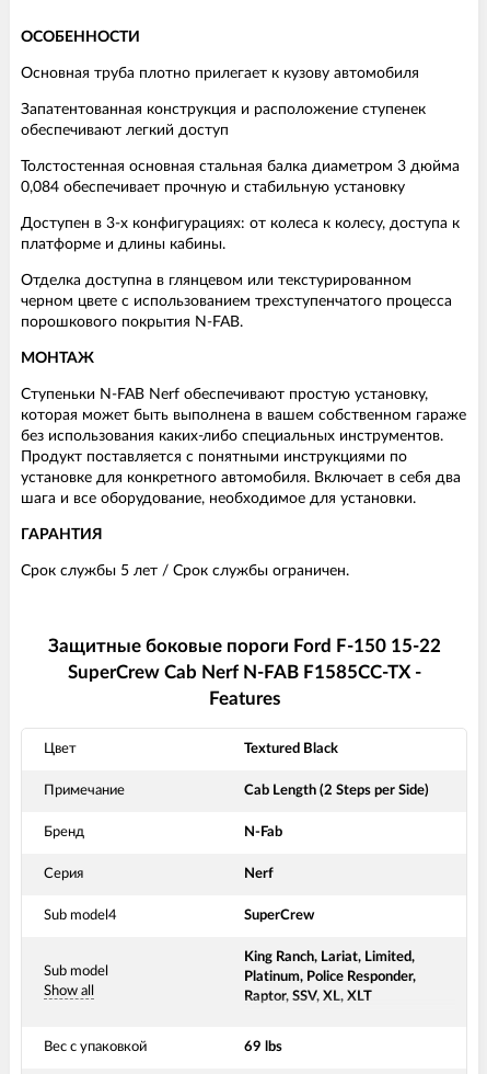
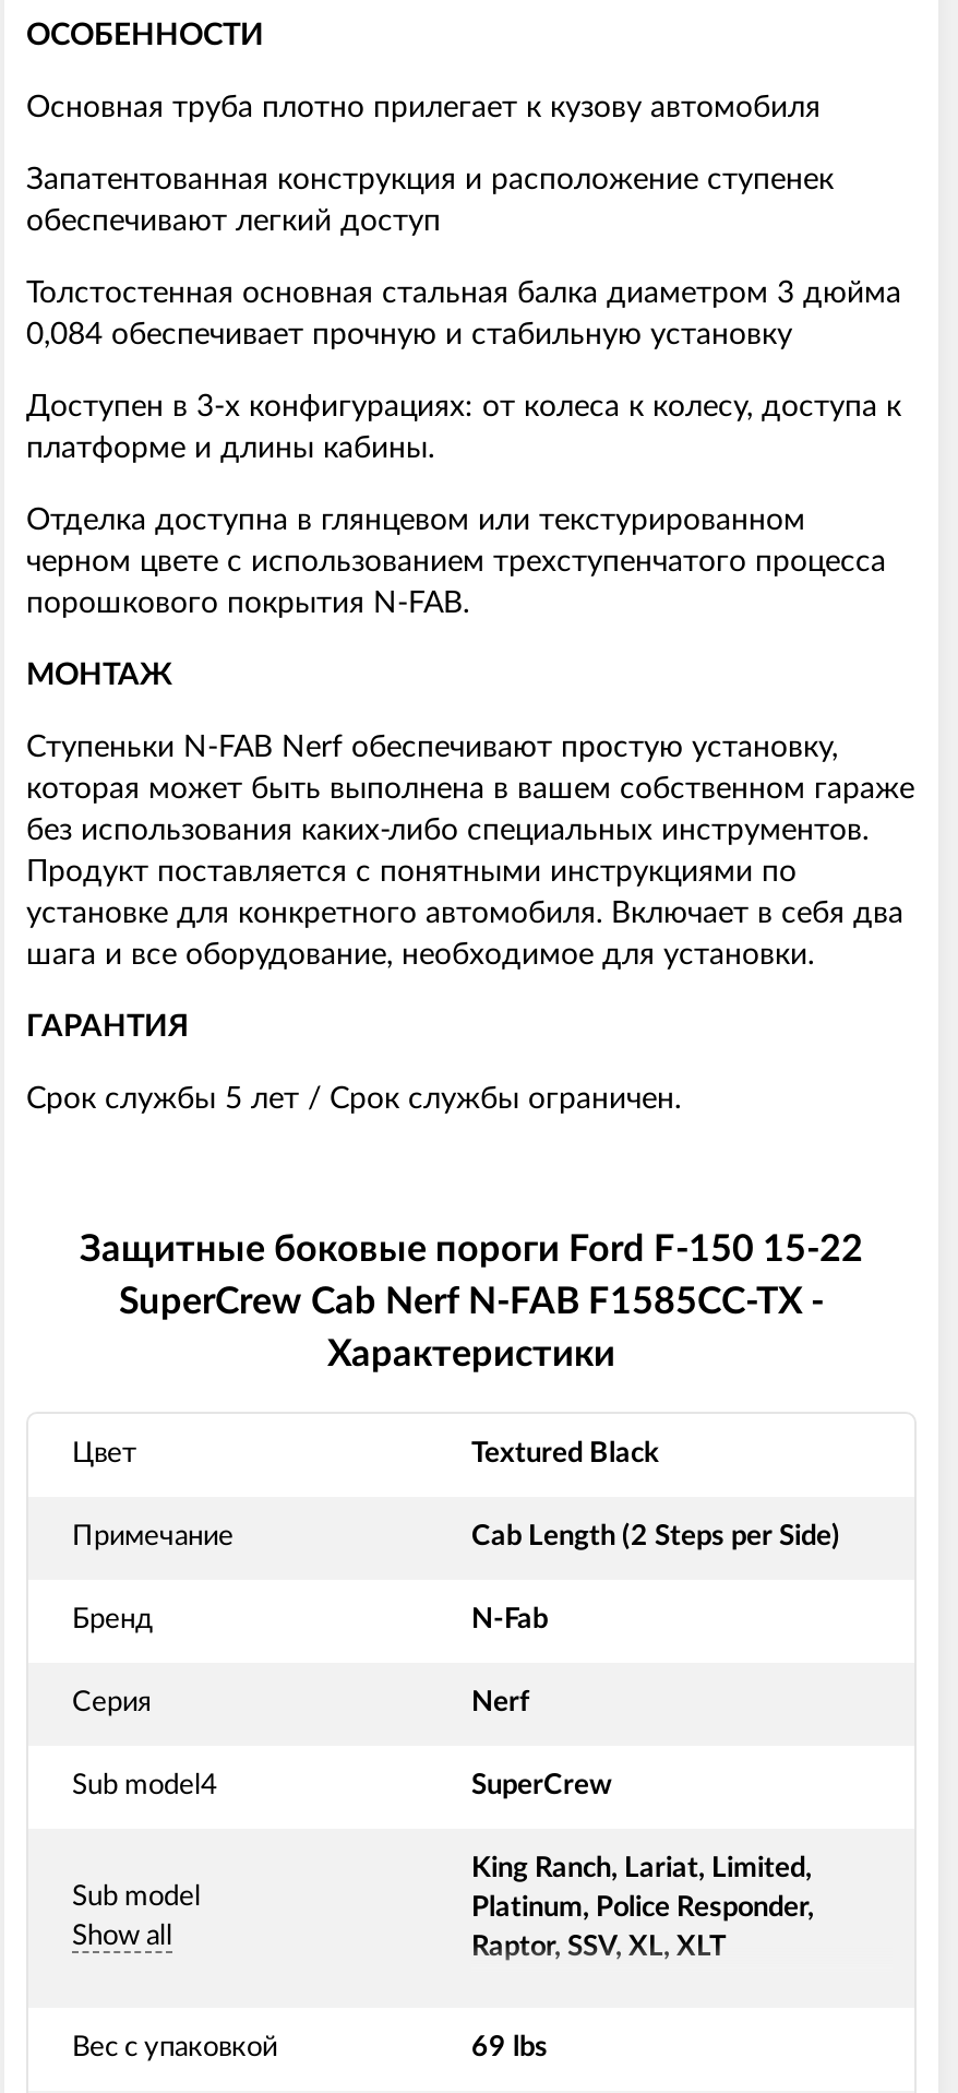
[208,689,280,708] Features -> [327,1336,615,1373] Характеристики

